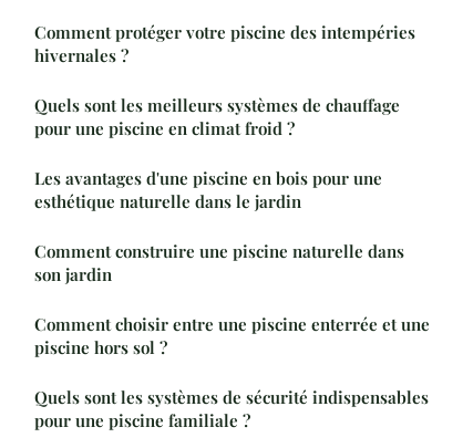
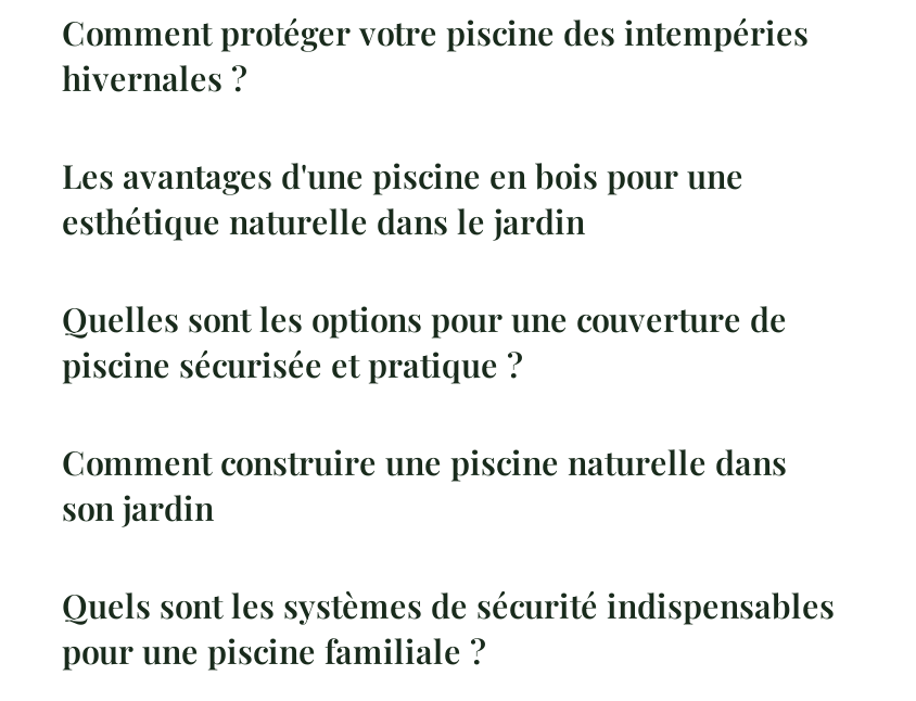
[34,94,400,139] Quels sont les meilleurs systèmes de chauffage | pour une piscine en climat froid ? -> none
none -> [62,297,787,386] Quelles sont les options pour une couverture de | piscine sécurisée et pratique ?
[34,313,430,358] Comment choisir entre une piscine enterrée et une | piscine hors sol ? -> none

